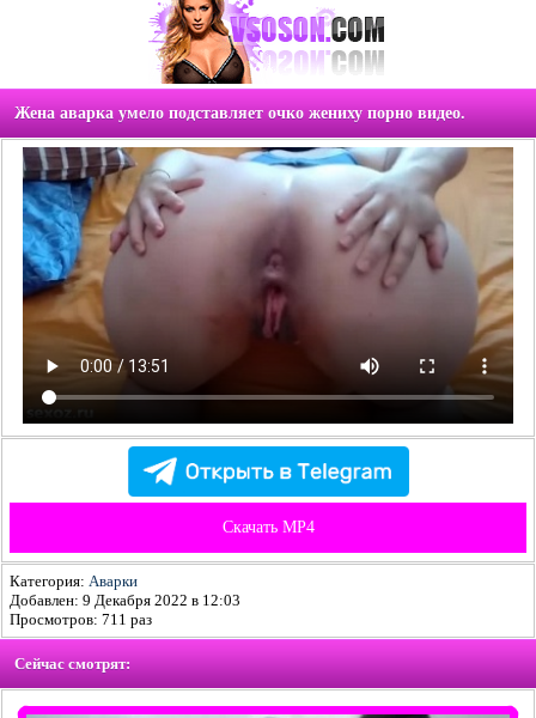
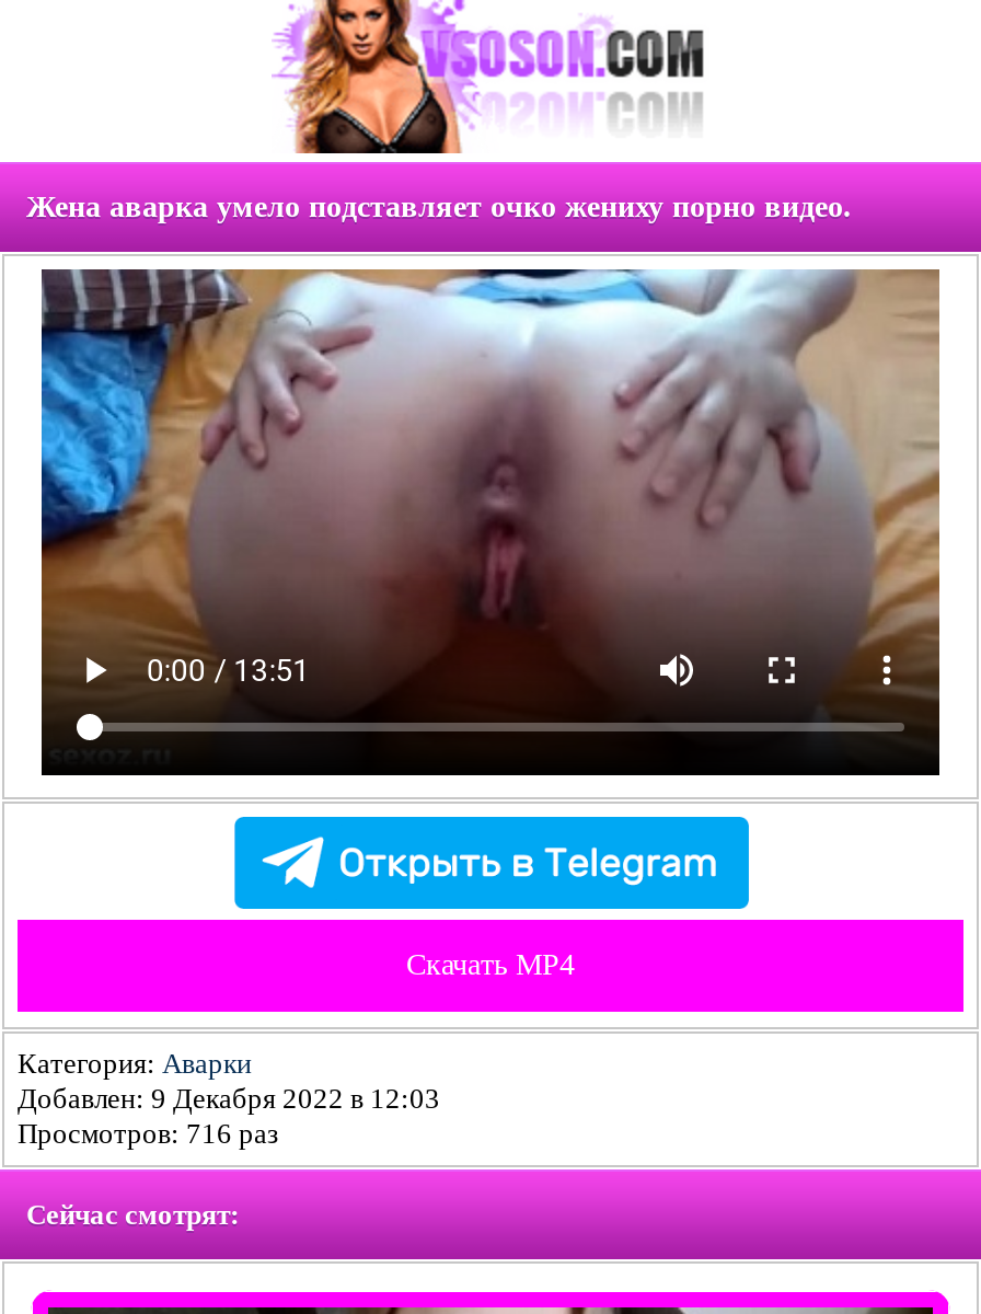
[10,610,152,628] Просмотров: 711 раз -> [18,1117,278,1150] Просмотров: 716 раз

